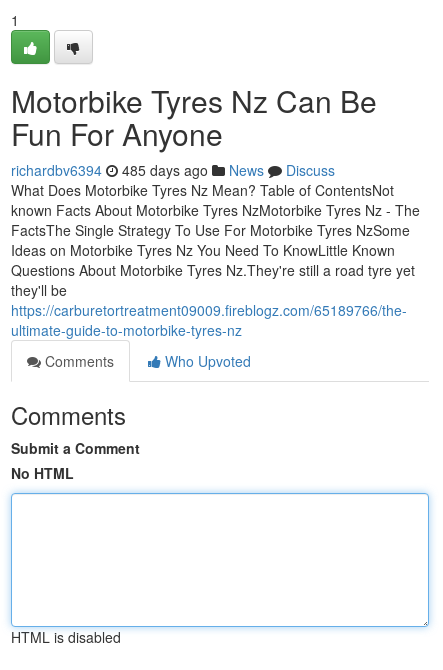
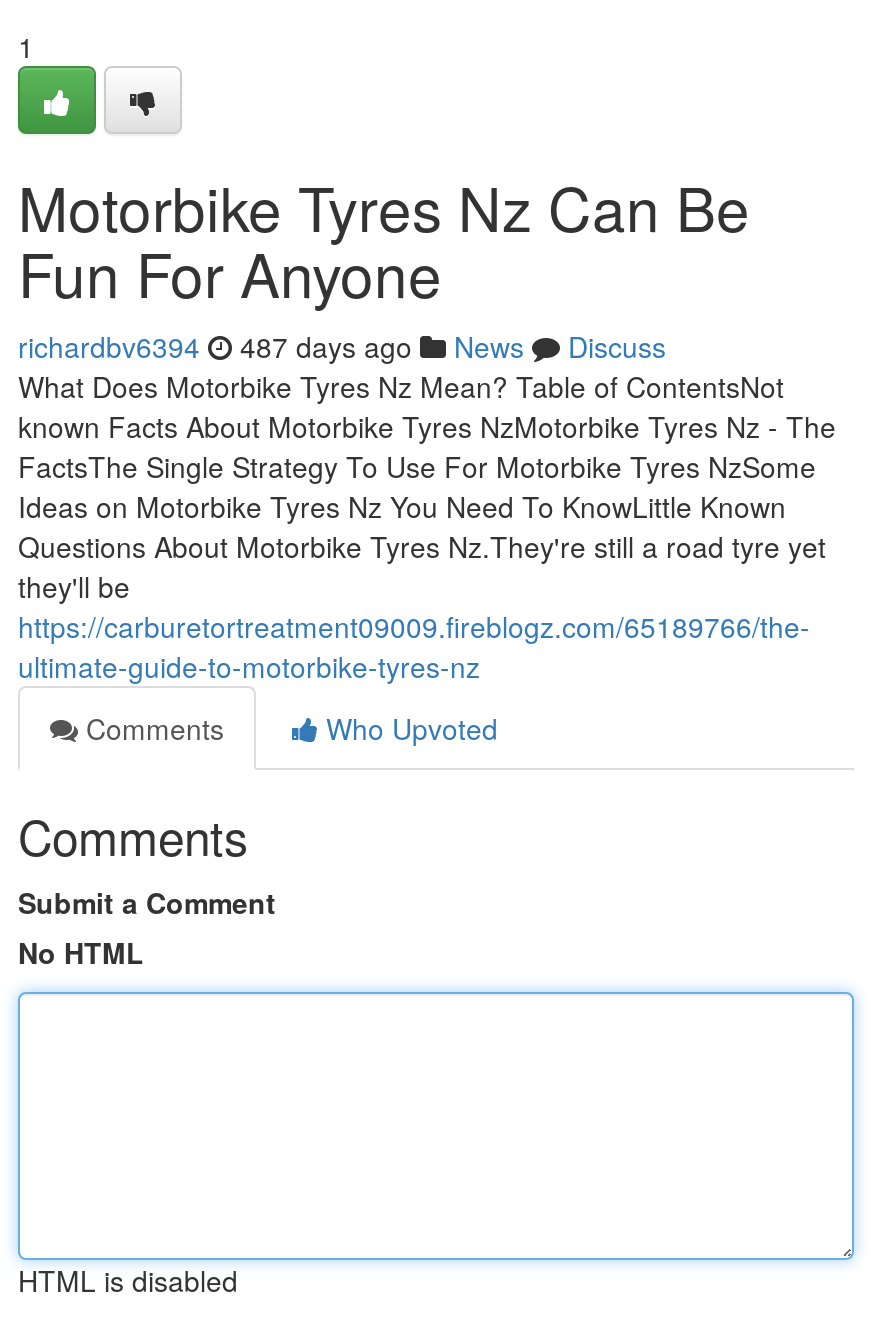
[11,160,335,180] richardbv6394 485 days ago News Discuss -> [18,326,666,366] richardbv6394 487 days ago News Discuss

